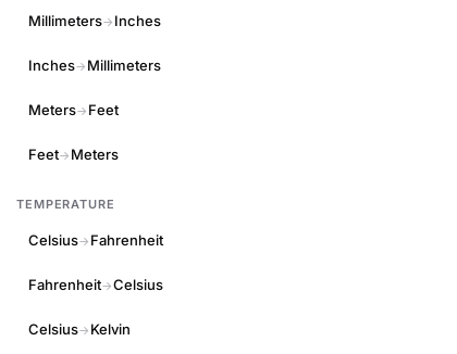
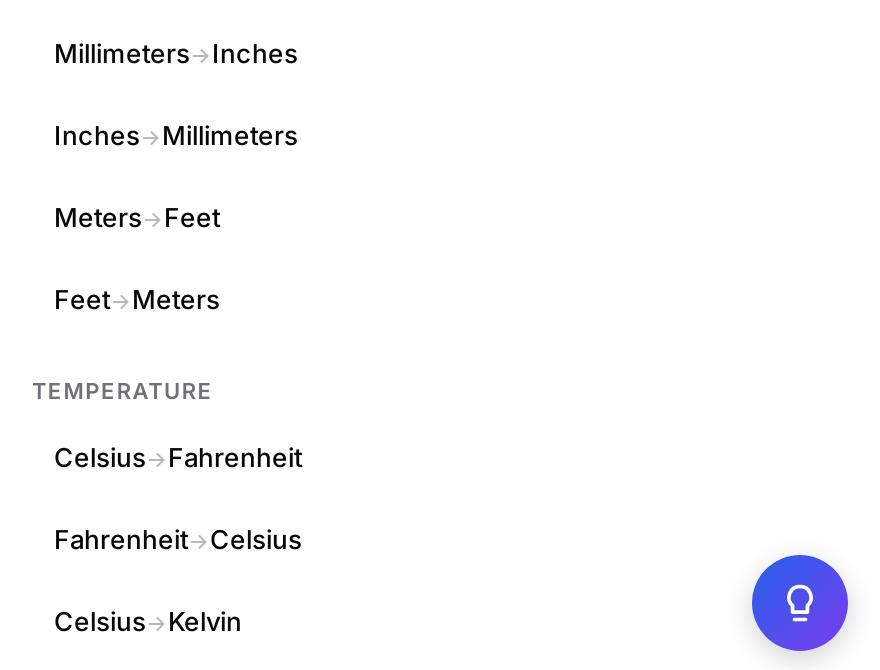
none -> [748,553,852,659] [image]

